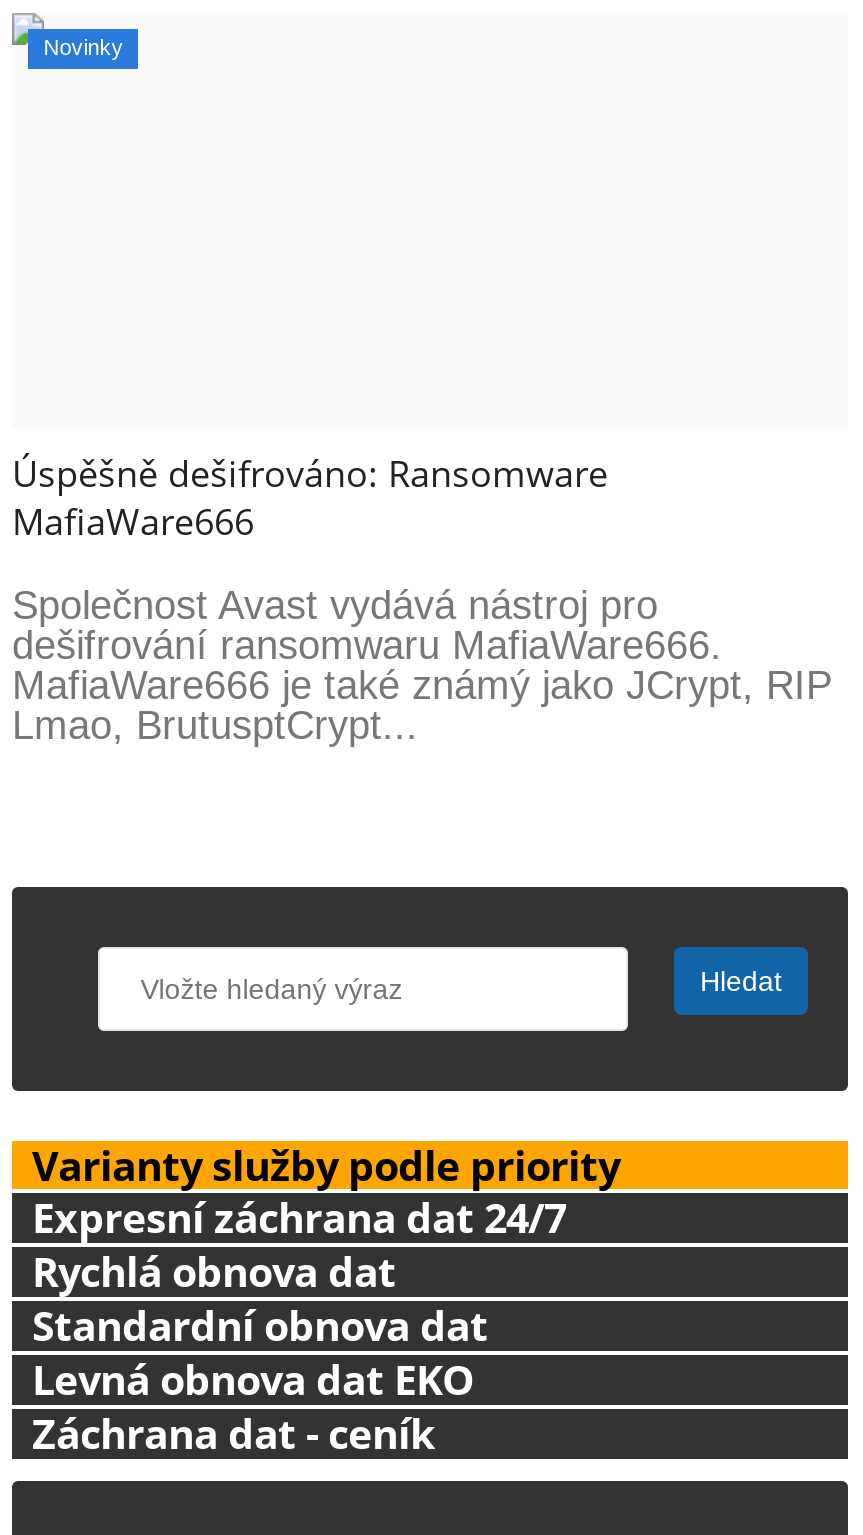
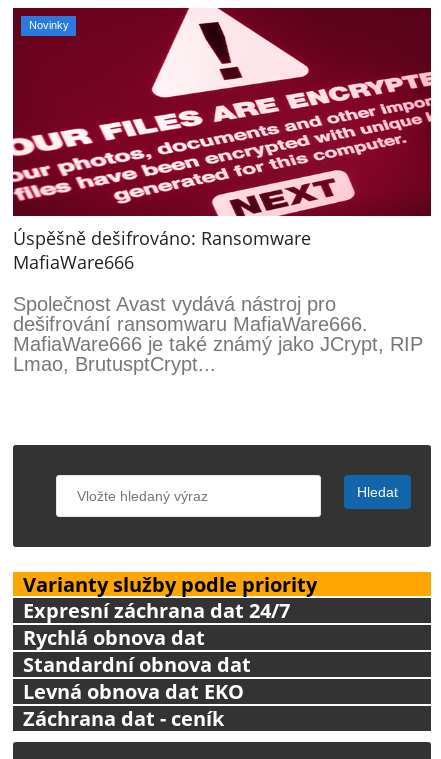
none -> [12,7,432,217] [image]

